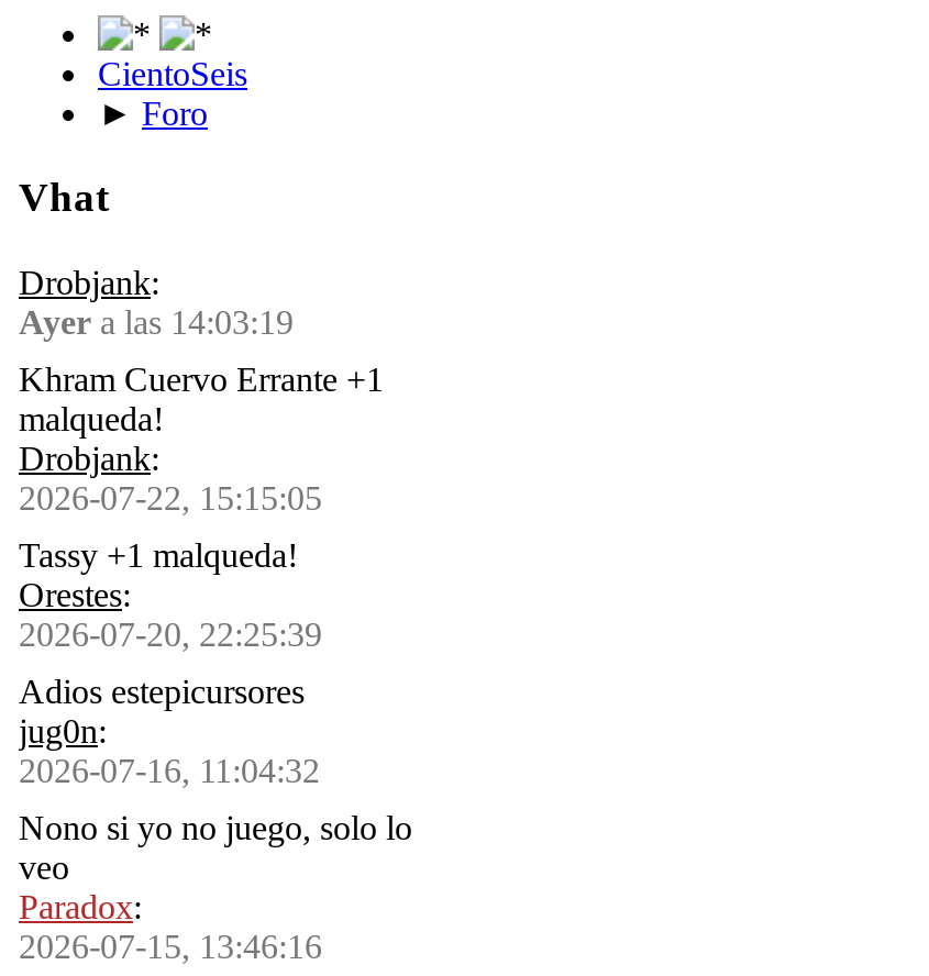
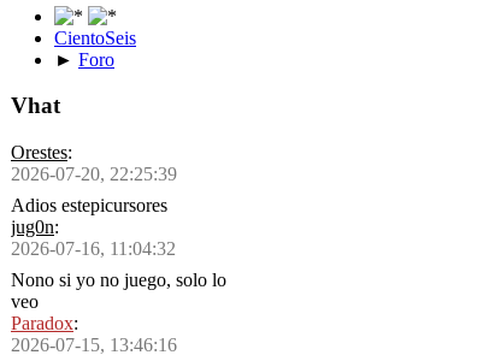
[19,264,384,574] Drobjank: | Ayera las 14:03:19 | Khram Cuervo Errante +1 | malqueda! | Drobjank: | 2026-07-22, 15:15:05 | Tassy +1 malqueda! -> none

